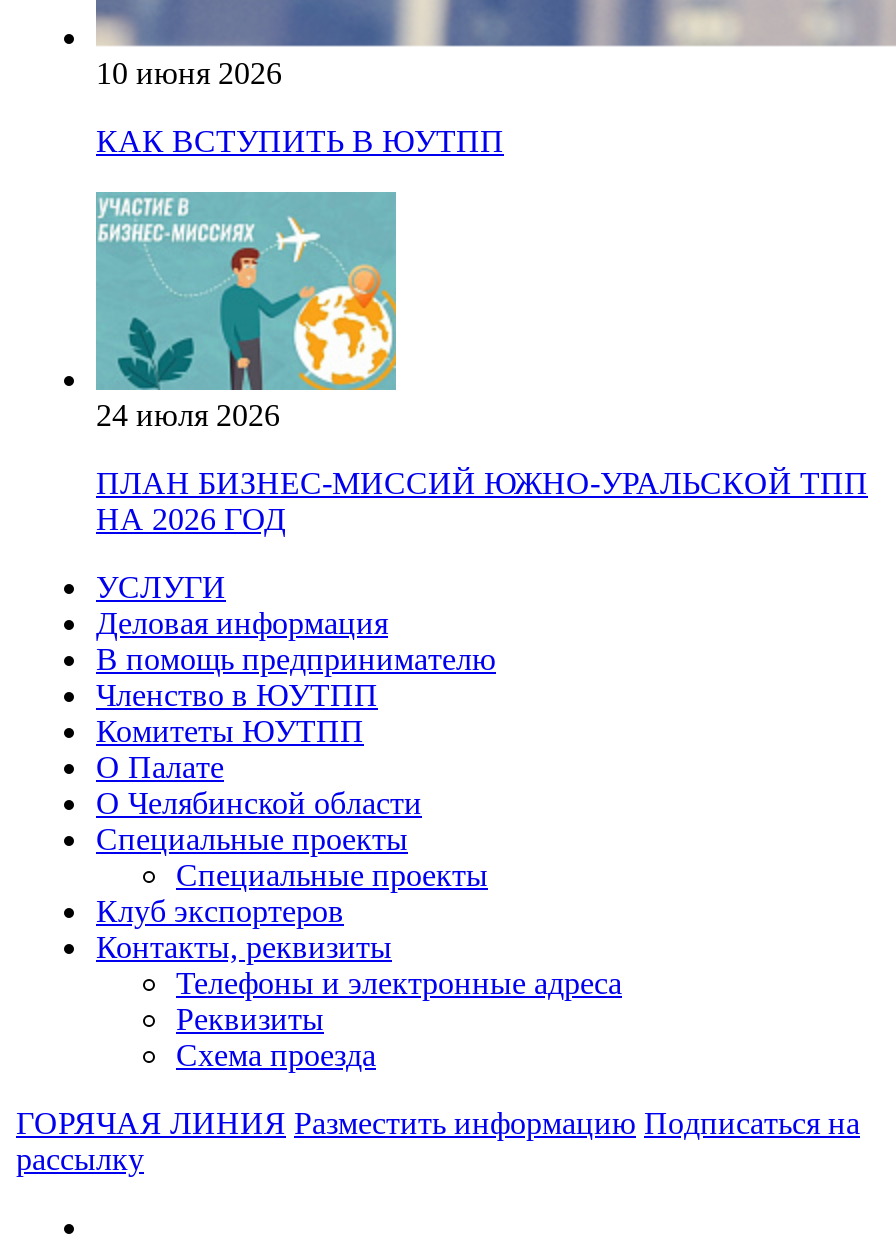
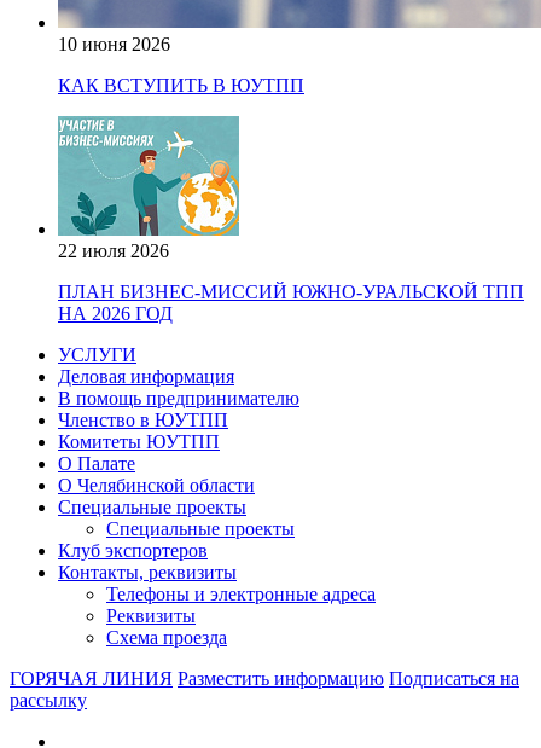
[96,398,280,432] 24 июля 2026 -> [58,240,169,261] 22 июля 2026

